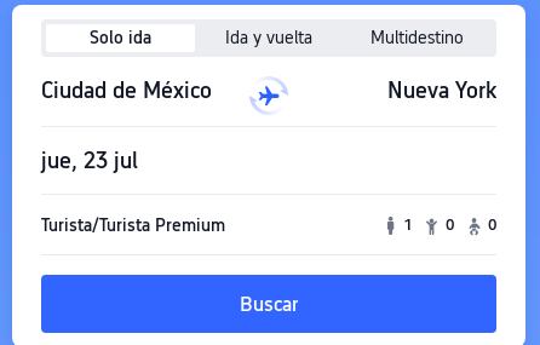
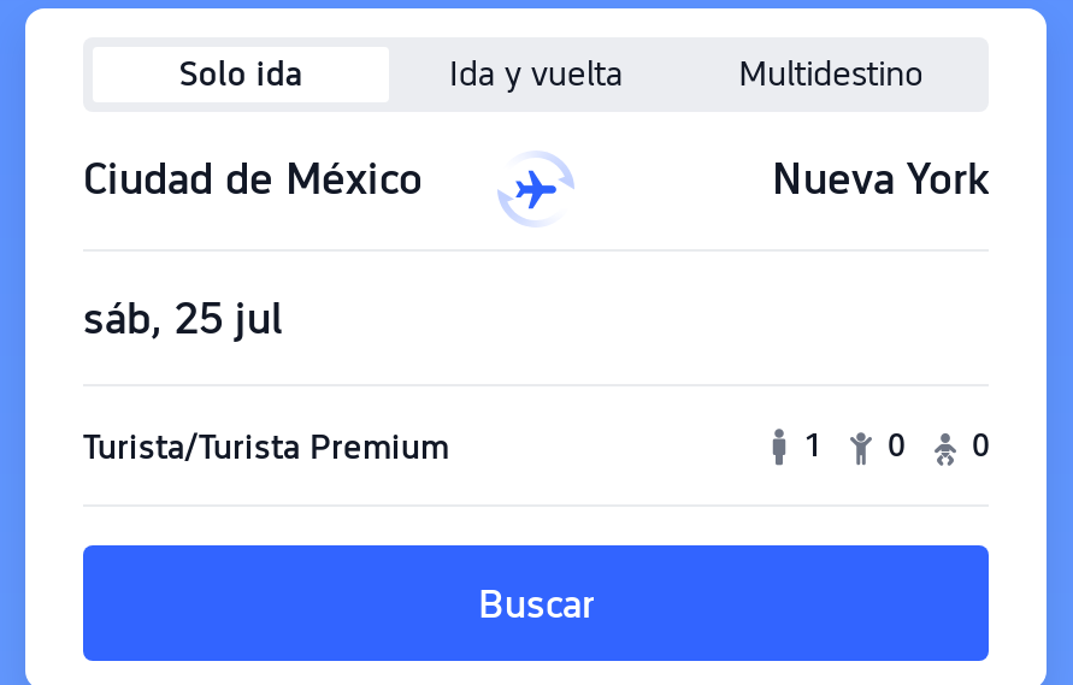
[41,148,138,173] jue, 23 jul -> [83,293,283,343] sáb, 25 jul

